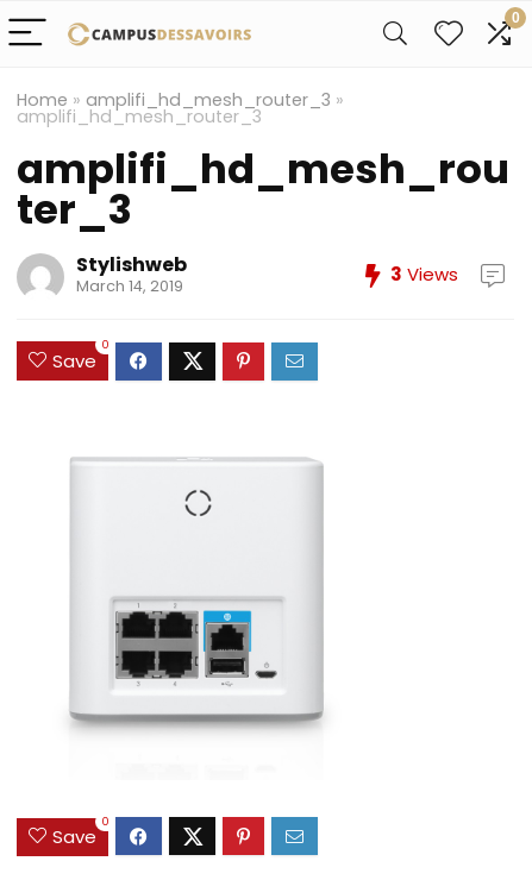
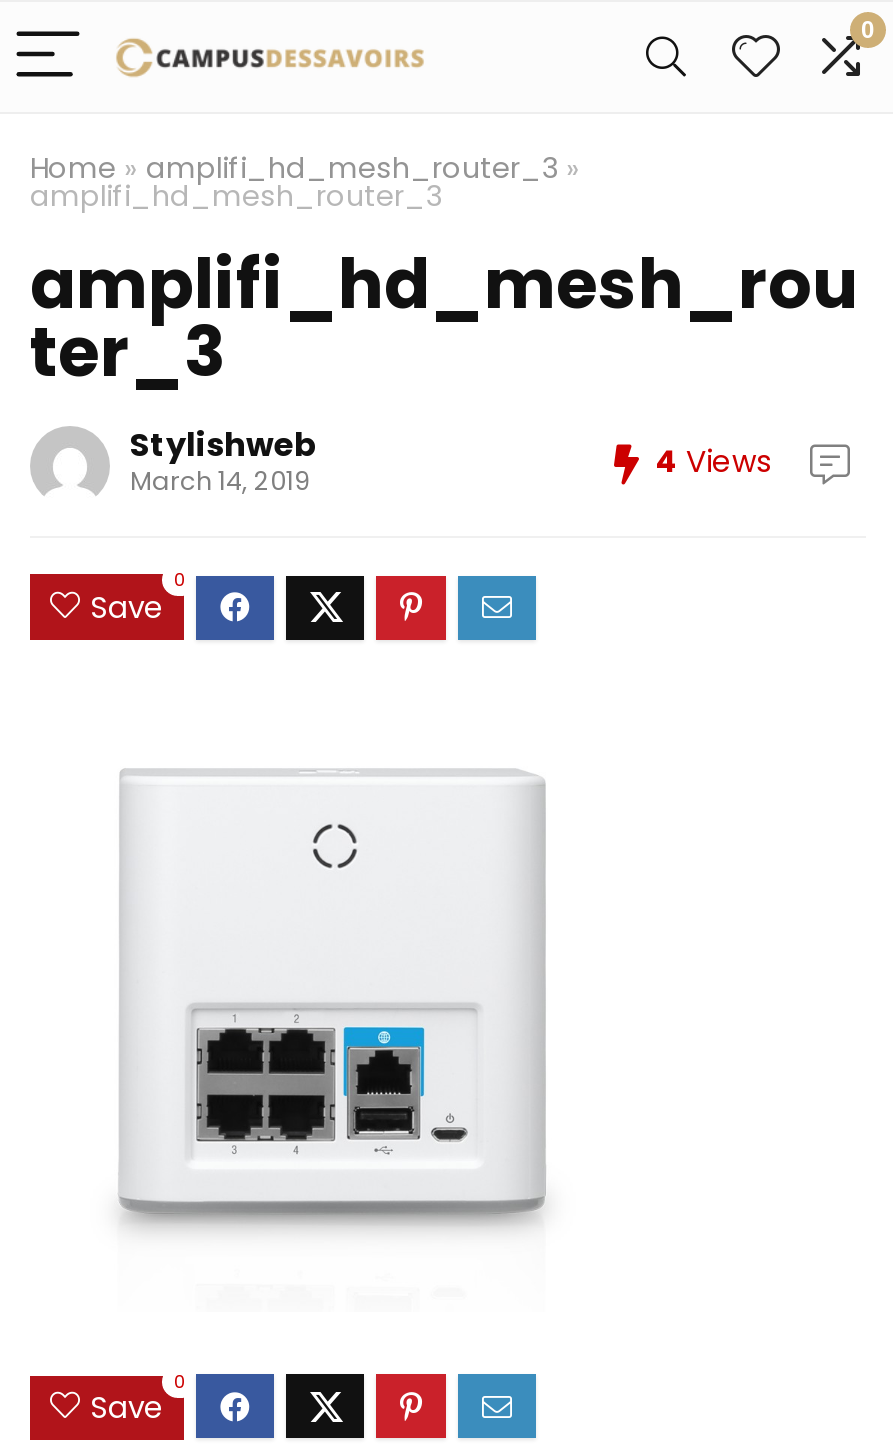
[390,262,458,287] 3 Views -> [656,440,772,482] 4 Views

